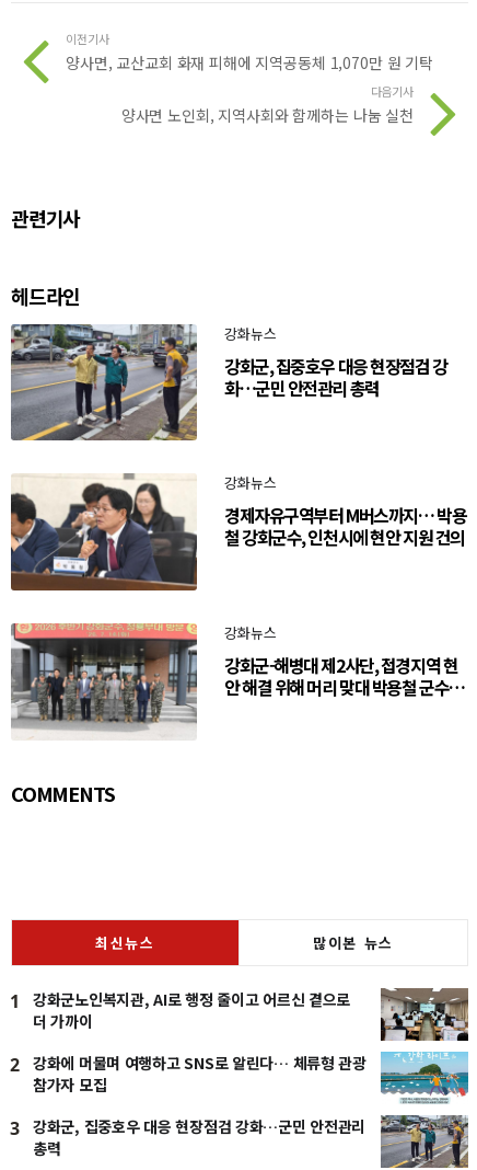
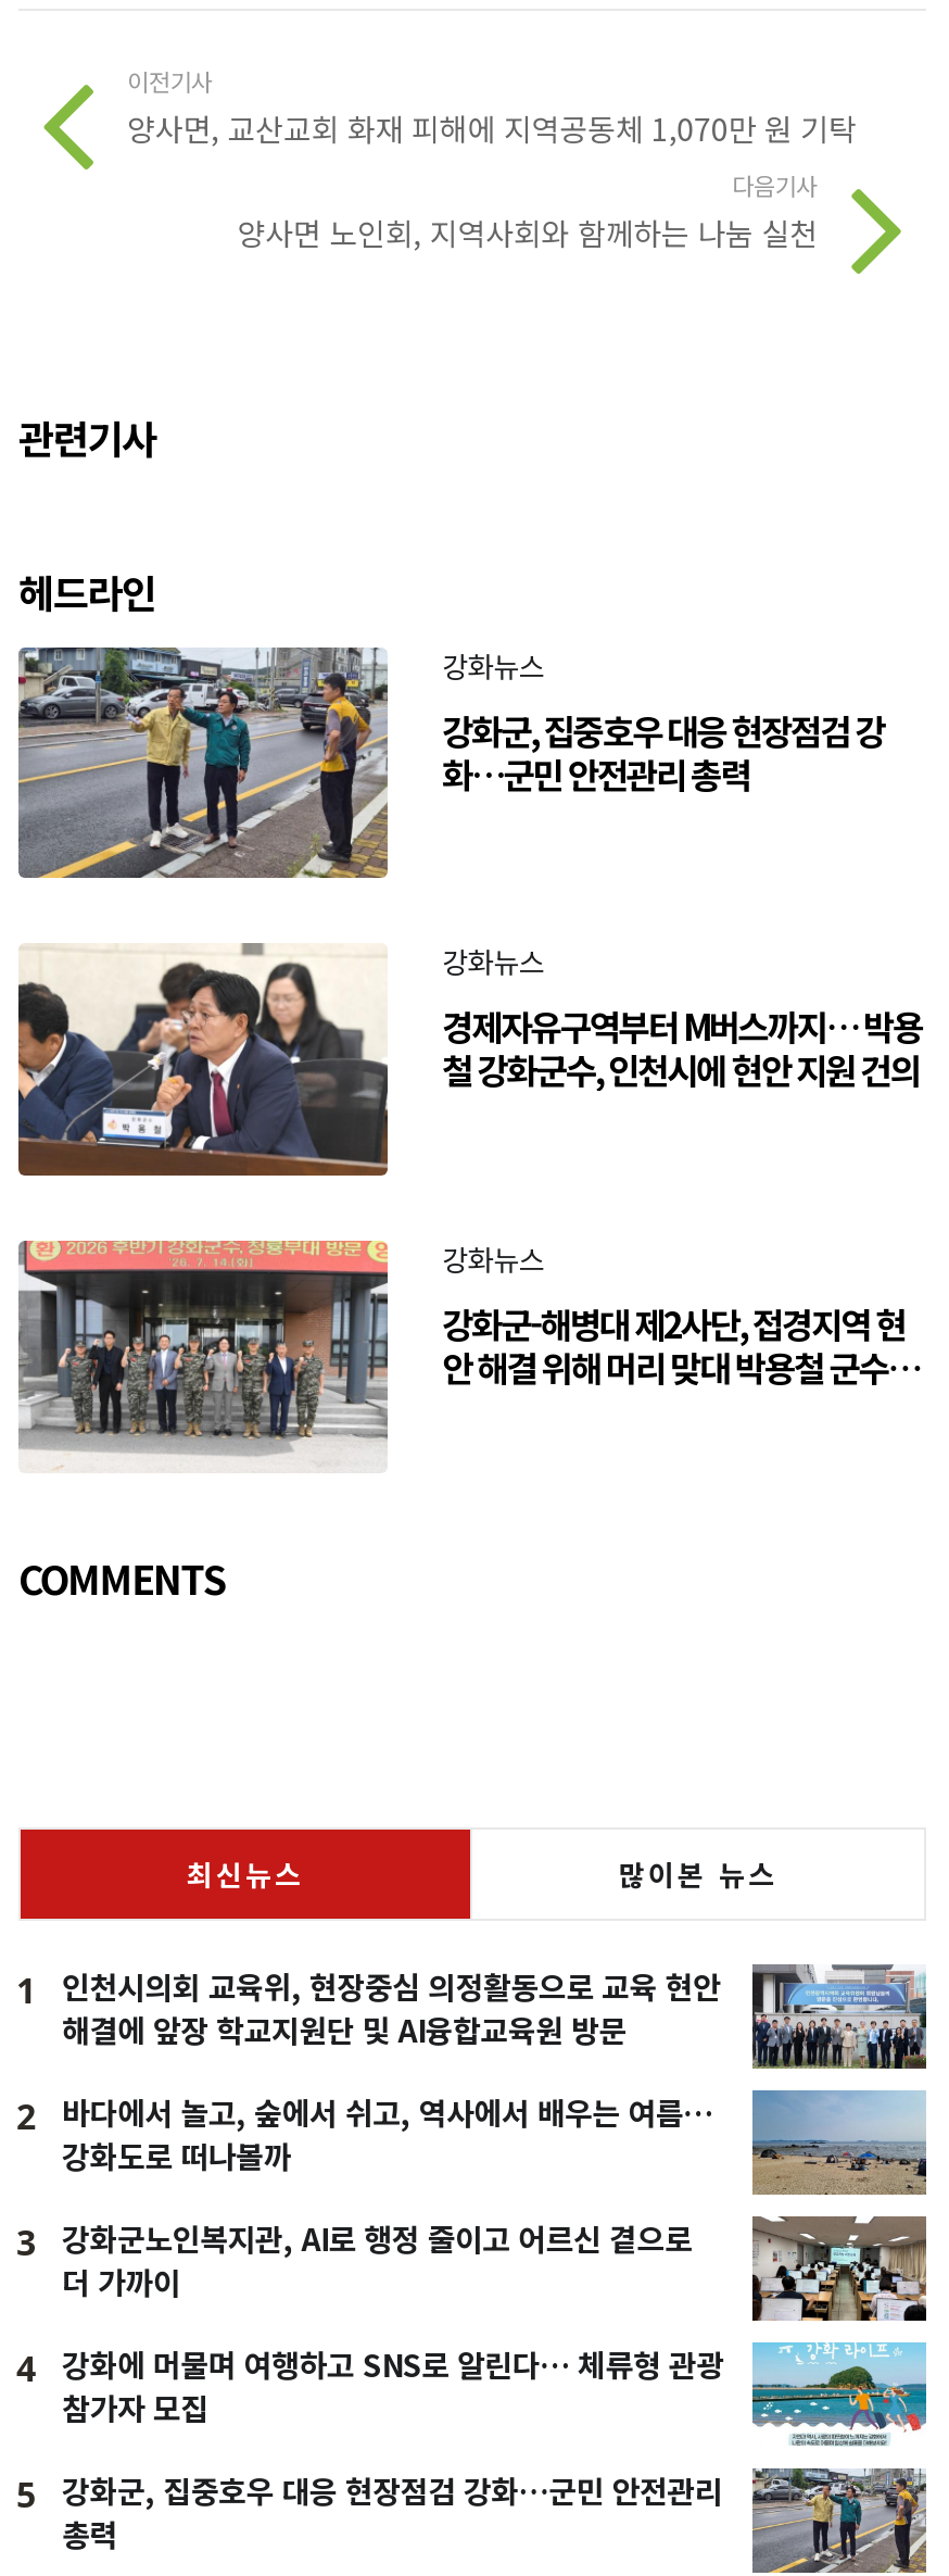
none -> [16,1962,928,2266] [image] | 인천시의회 교육위, 현장중심 의정활동으로 교육 현안 | 해결에 앞장 학교지원단 및 AI융합교육원 방문 | 2 | 바다에서 놀고, 숲에서 쉬고, 역사에서 배우는 여름… | 강화도로 떠나볼까 | 3
none -> [750,2090,928,2197] [image]
[10,1052,366,1077] 2 강화에 머물며 여행하고 SNS로 알린다… 체류형 관광 -> [16,2342,724,2392] 4 강화에 머물며 여행하고 SNS로 알린다… 체류형 관광
[10,1115,366,1140] 3 강화군, 집중호우 대응 현장점검 강화…군민 안전관리 -> [16,2468,722,2518] 5 강화군, 집중호우 대응 현장점검 강화…군민 안전관리

